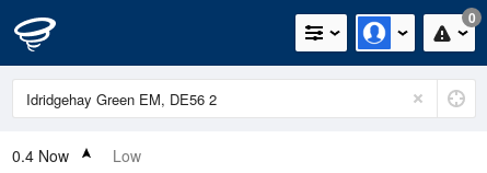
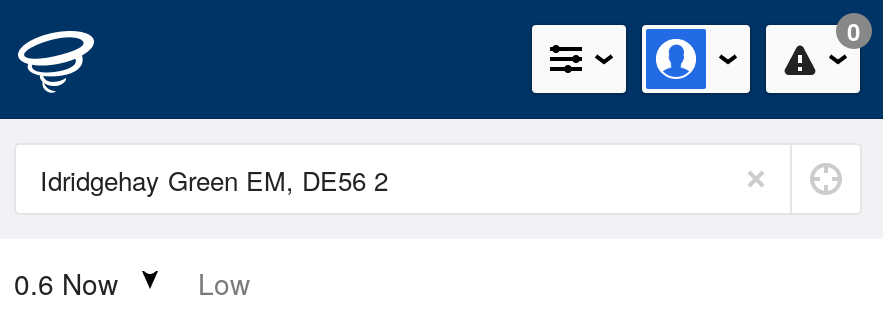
[12,145,141,166] 0.4 Now Low -> [14,263,250,303] 0.6 Now Low

